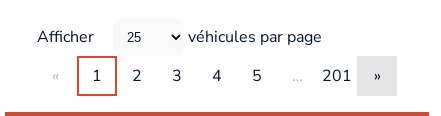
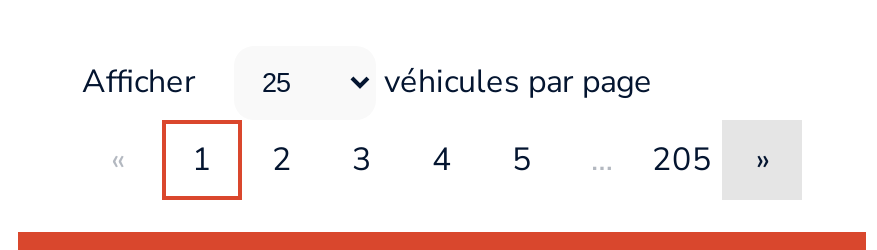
[322,65,352,87] 201 -> [652,137,712,181] 205

